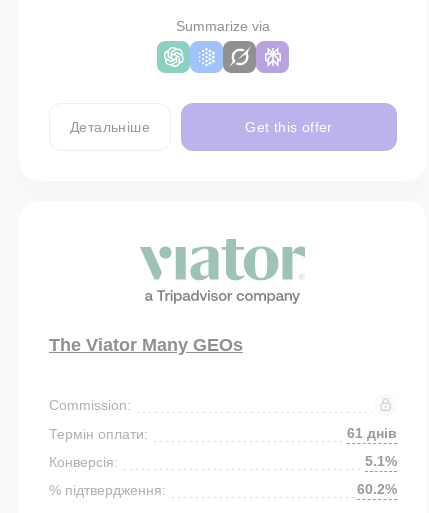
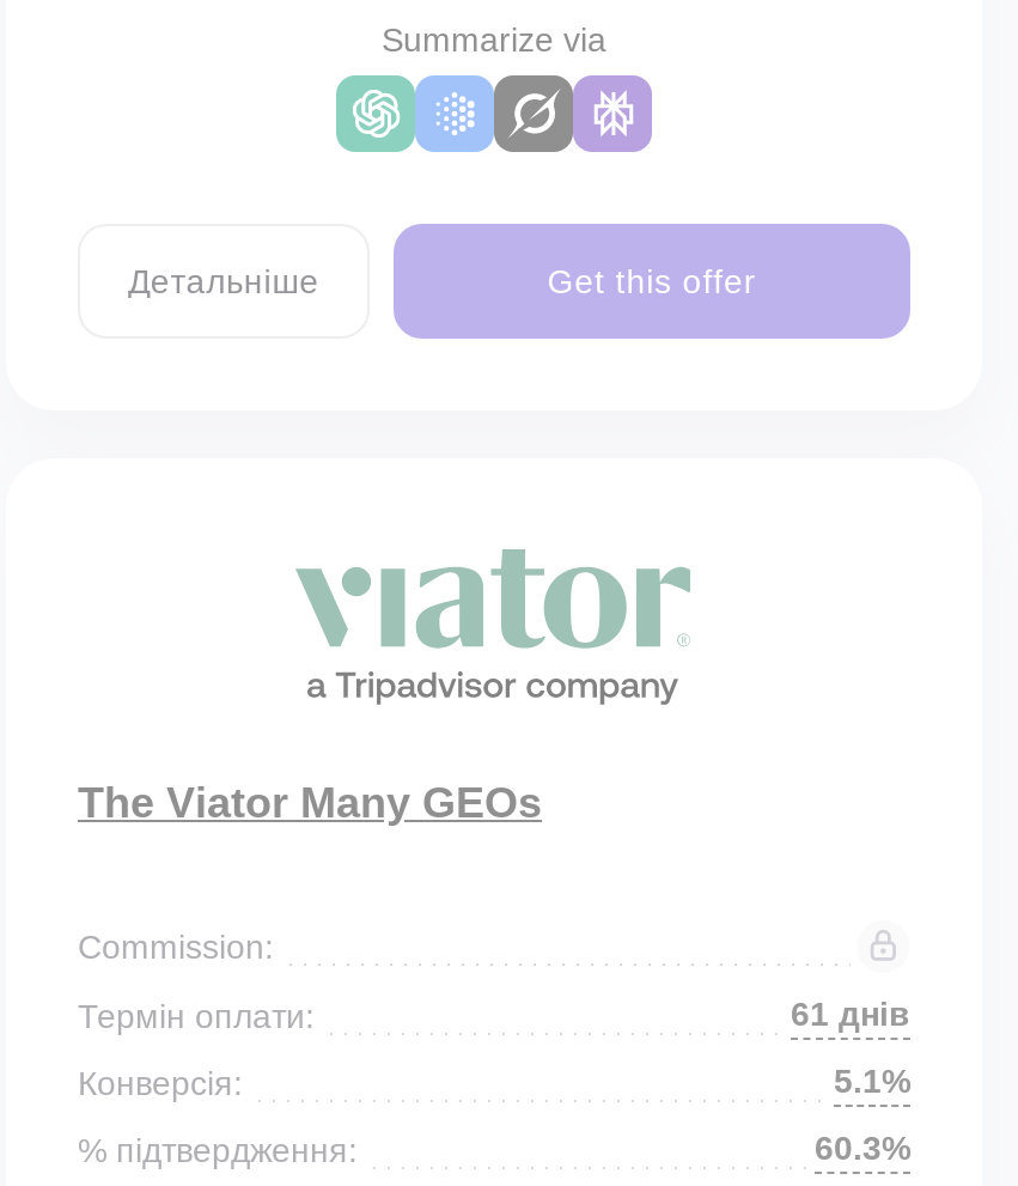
[357,481,397,497] 60.2% -> [815,1129,910,1167] 60.3%

